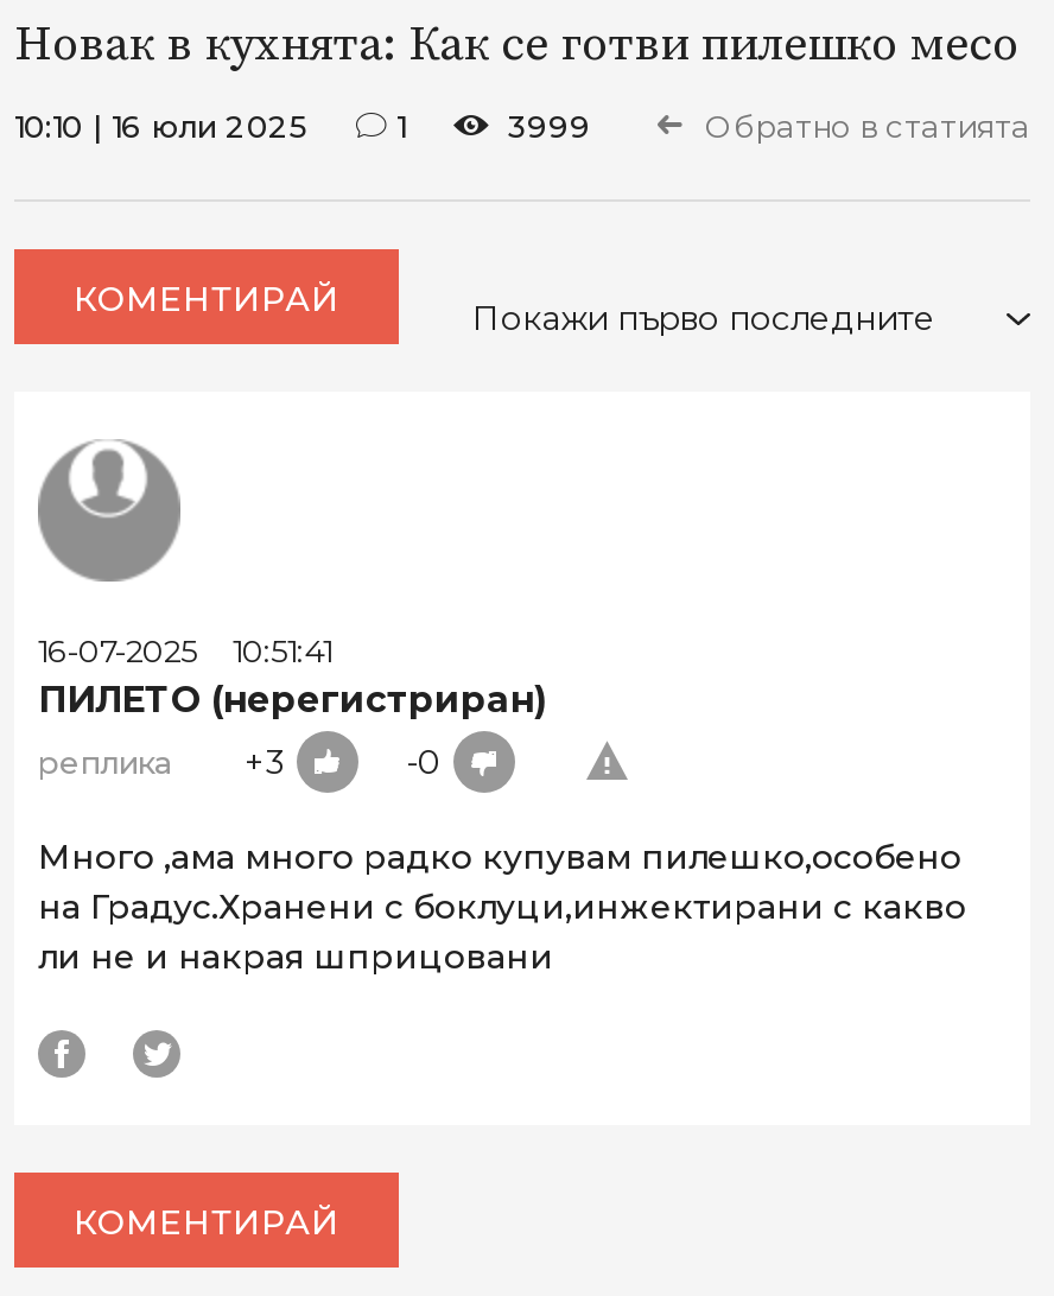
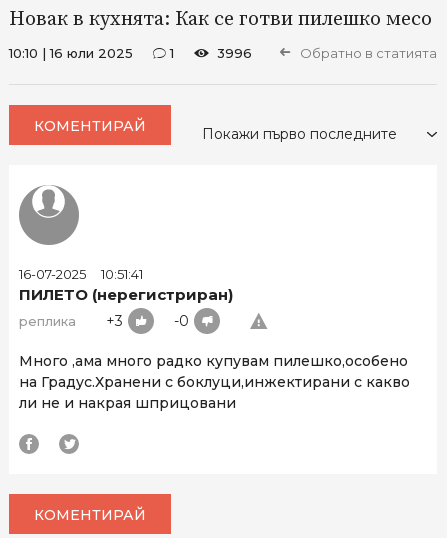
[508,107,591,145] 3999 -> [217,45,252,61] 3996

